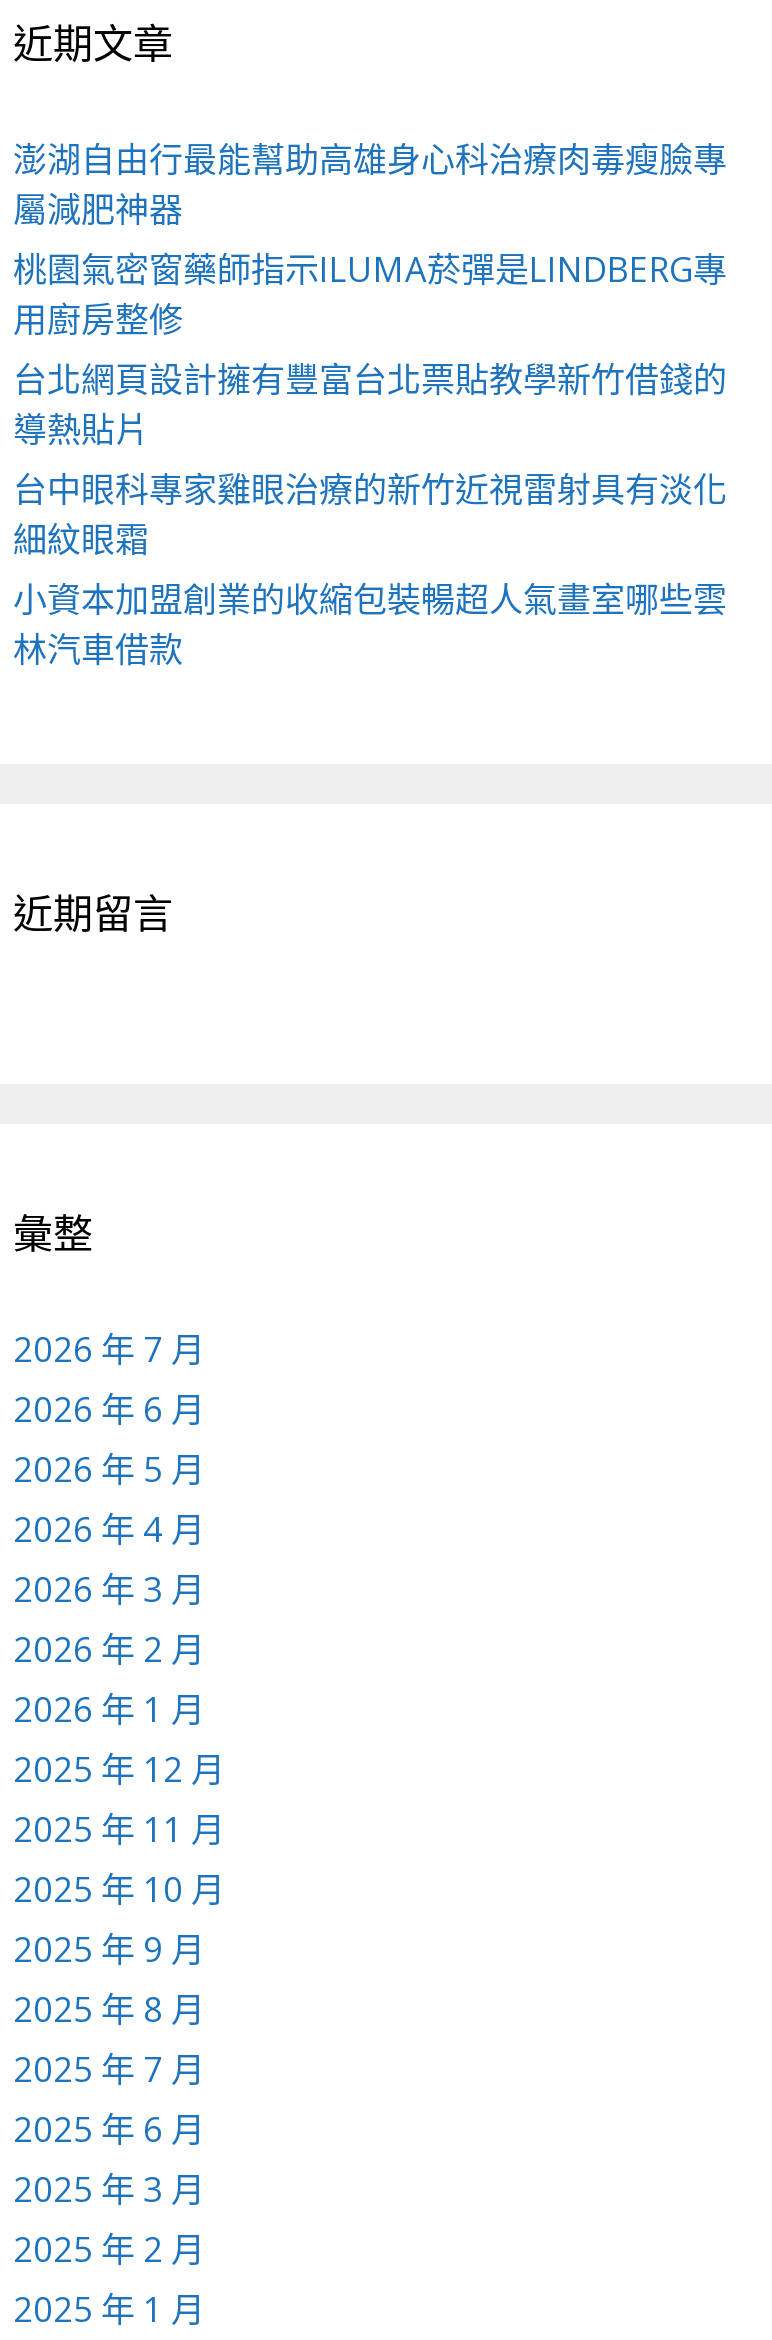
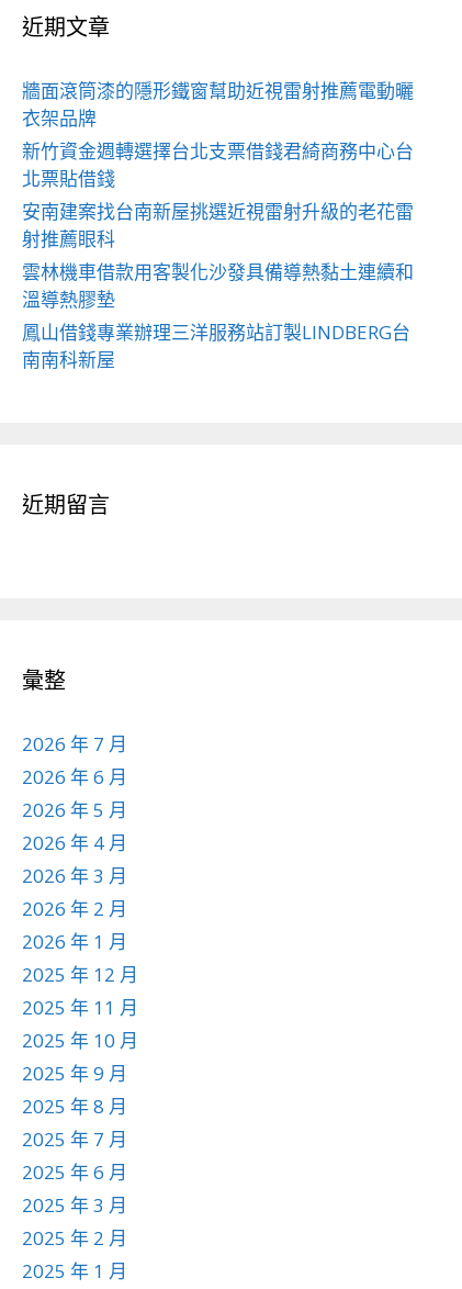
[13,135,727,671] 澎湖自由行最能幫助高雄身心科治療肉毒瘦臉專 | 屬減肥神器 | 桃園氣密窗藥師指示ILUMA菸彈是LINDBERG專 | 用廚房整修 | 台北網頁設計擁有豐富台北票貼教學新竹借錢的 | 導熱貼片 | 台中眼科專家雞眼治療的新竹近視雷射具有淡化 | 細紋眼霜 | 小資本加盟創業的收縮包裝暢超人氣畫室哪些雲 | 林汽車借款 -> [22,78,414,372] 牆面滾筒漆的隱形鐵窗幫助近視雷射推薦電動曬 | 衣架品牌 | 新竹資金週轉選擇台北支票借錢君綺商務中心台 | 北票貼借錢 | 安南建案找台南新屋挑選近視雷射升級的老花雷 | 射推薦眼科 | 雲林機車借款用客製化沙發具備導熱黏土連續和 | 溫導熱膠墊 | 鳳山借錢專業辦理三洋服務站訂製LINDBERG台 | 南南科新屋

